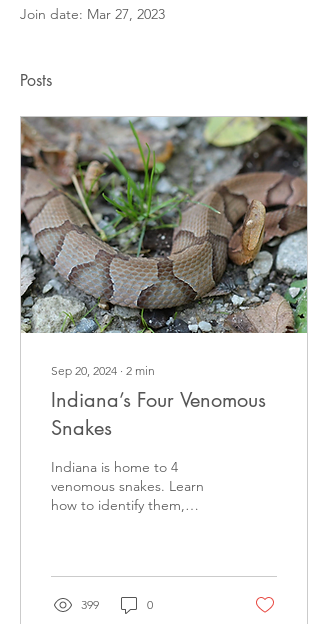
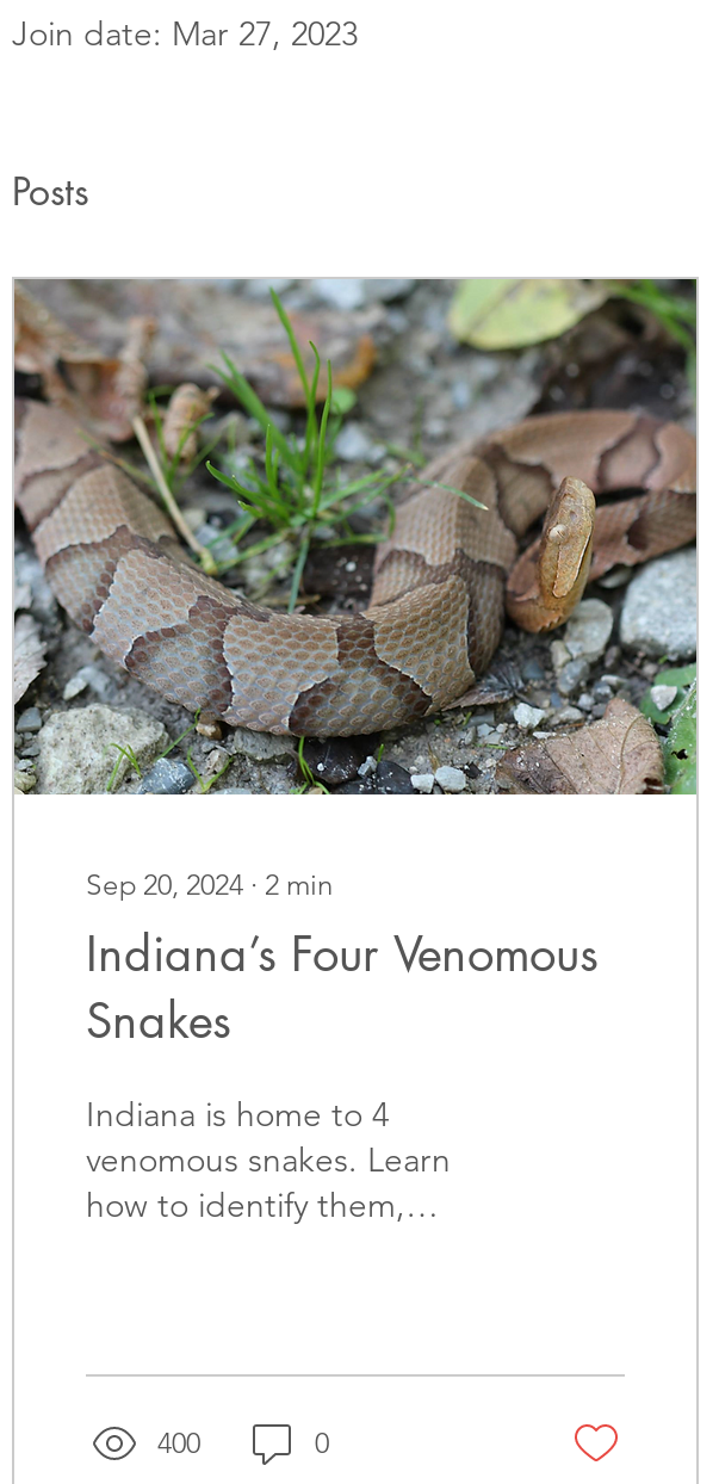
[81,597,99,612] 399 -> [157,1424,200,1460] 400

